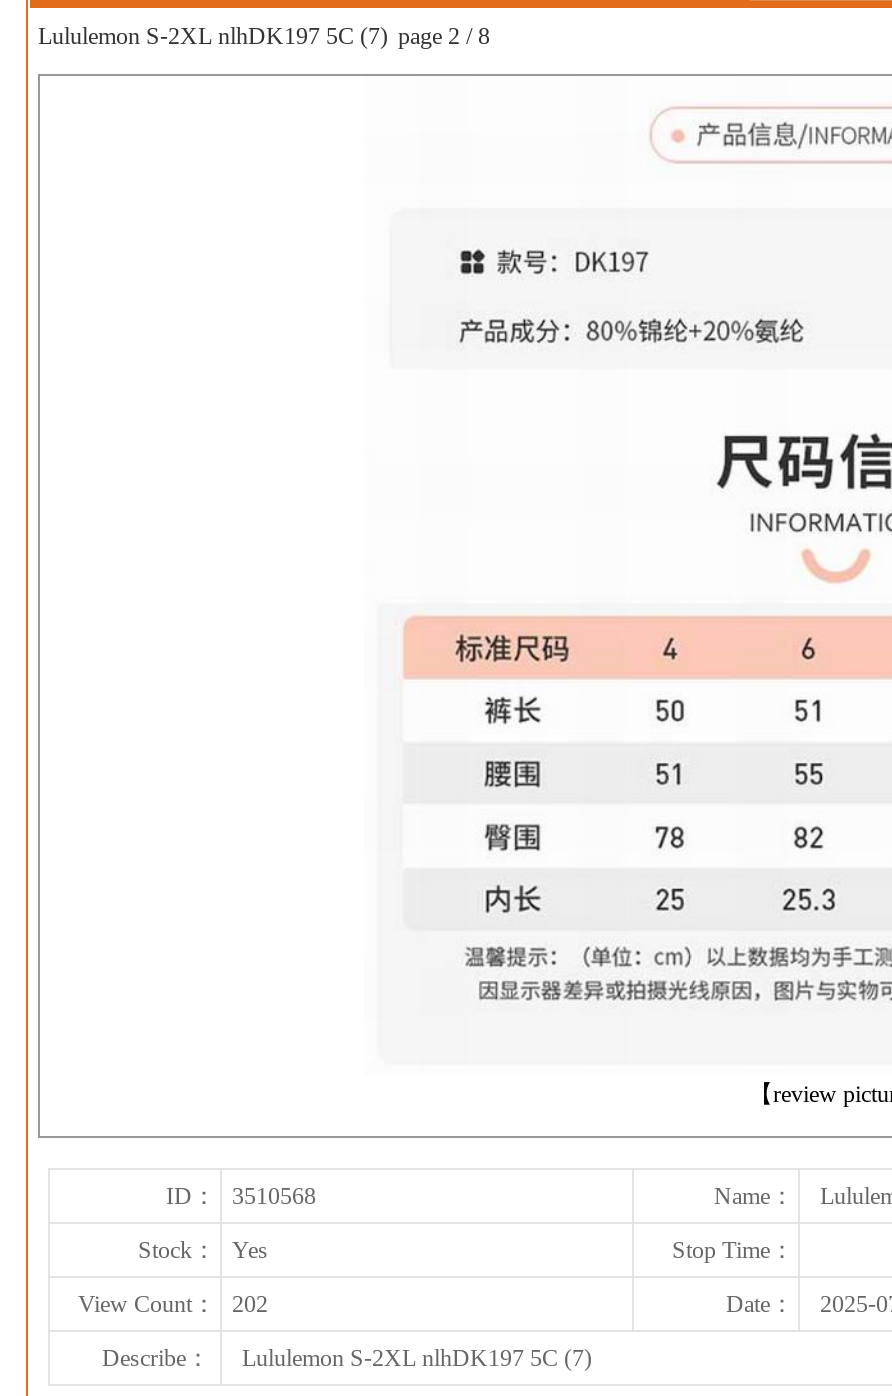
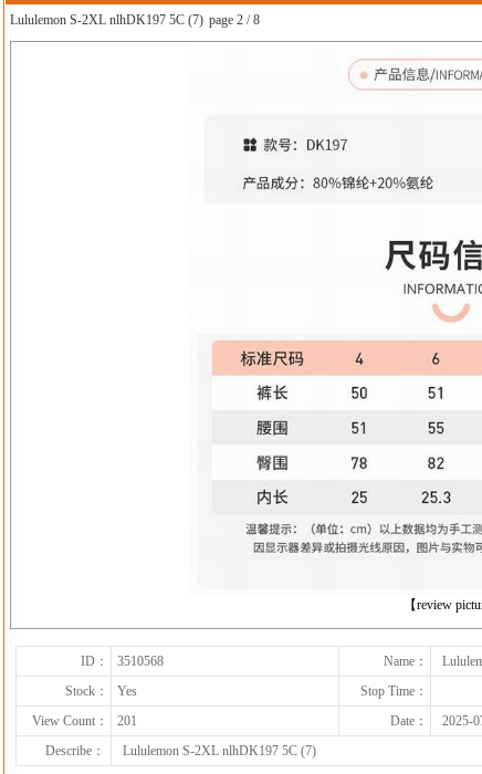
[78,1290,268,1318] View Count： 202 -> [32,713,137,729] View Count： 201

